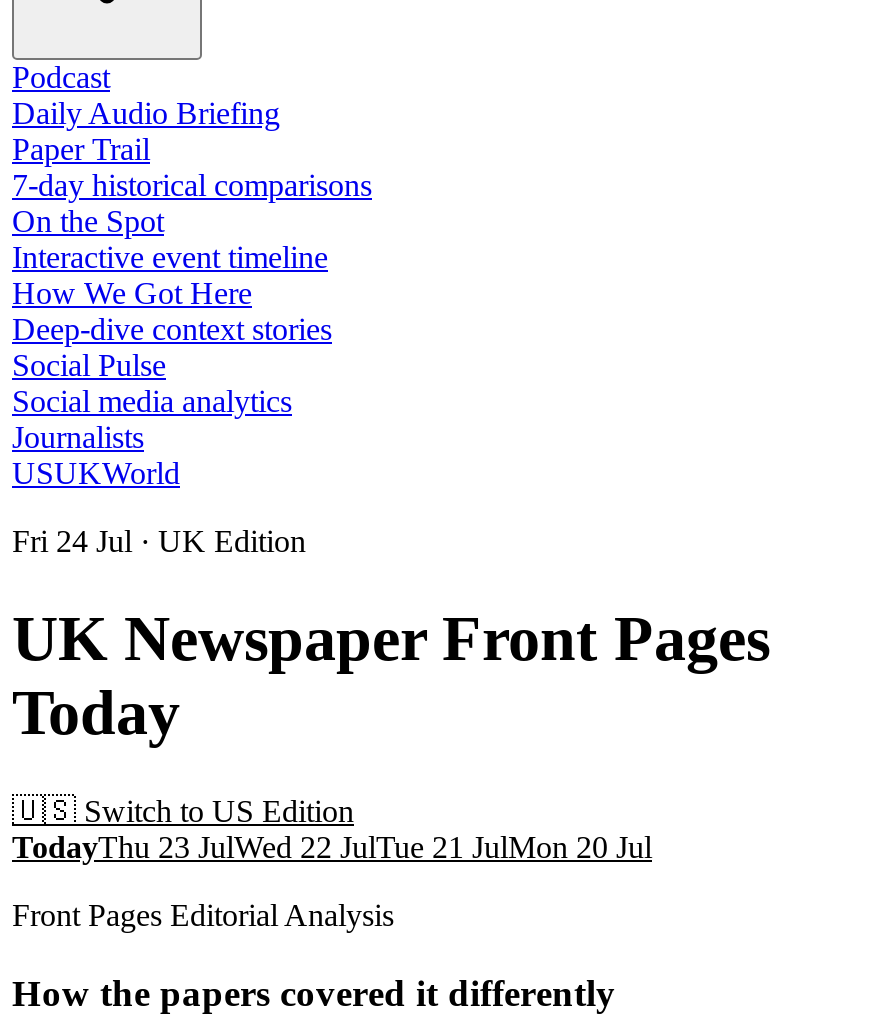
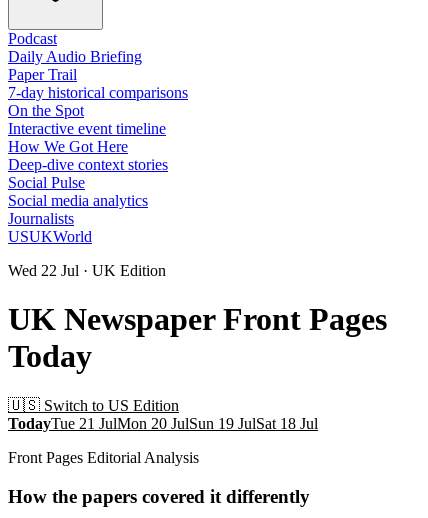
[12,524,306,558] Fri 24 Jul · UK Edition -> [8,262,166,279] Wed 22 Jul · UK Edition
[12,830,652,864] TodayThu 23 JulWed 22 JulTue 21 JulMon 20 Jul -> [8,415,318,432] TodayTue 21 JulMon 20 JulSun 19 JulSat 18 Jul

